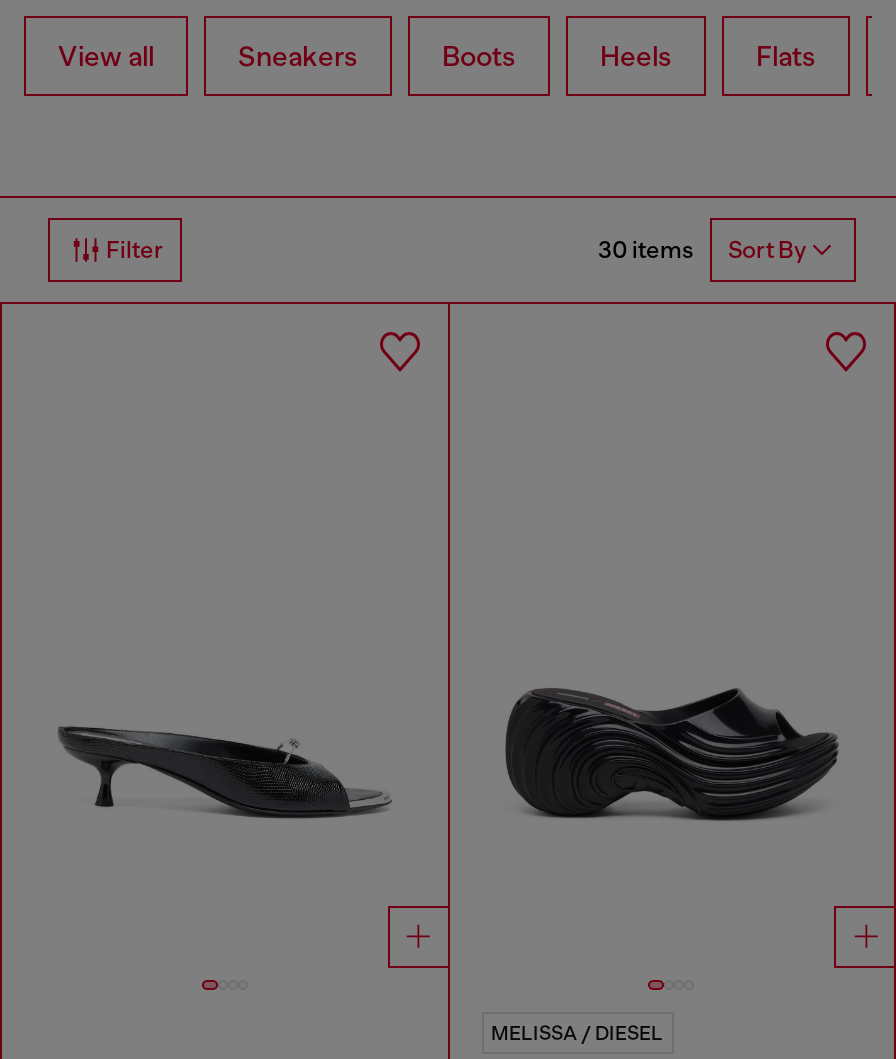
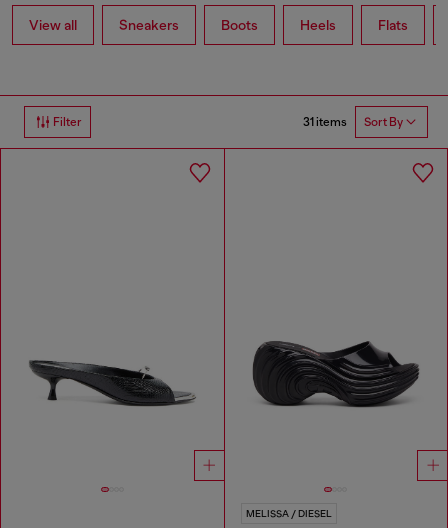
[598,236,806,265] 30 items Sort By -> [303,115,403,129] 31 items Sort By

